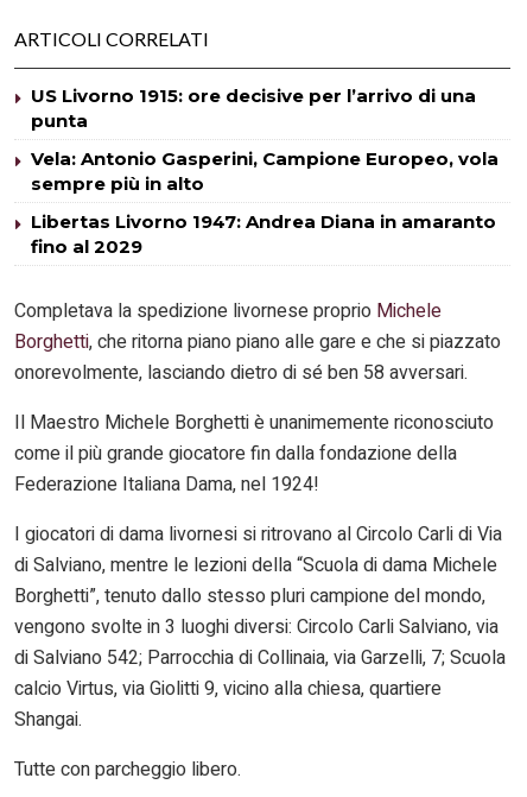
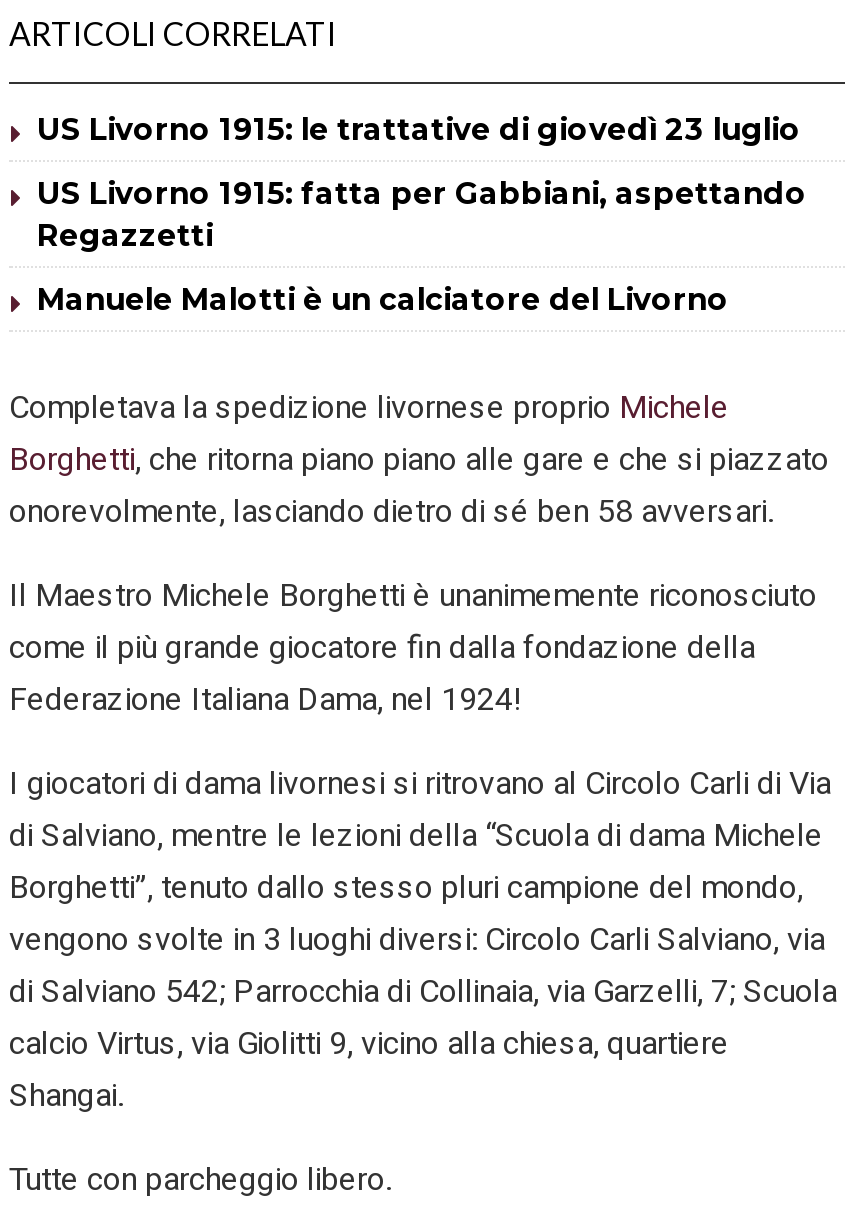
[31,84,476,132] US Livorno 1915: ore decisive per l’arrivo di una | punta -> [37,110,801,148] US Livorno 1915: le trattative di giovedì 23 luglio
[31,147,499,195] Vela: Antonio Gasperini, Campione Europeo, vola | sempre più in alto -> [37,174,807,254] US Livorno 1915: fatta per Gabbiani, aspettando | Regazzetti
[31,210,496,258] Libertas Livorno 1947: Andrea Diana in amaranto | fino al 2029 -> [37,280,729,318] Manuele Malotti è un calciatore del Livorno

